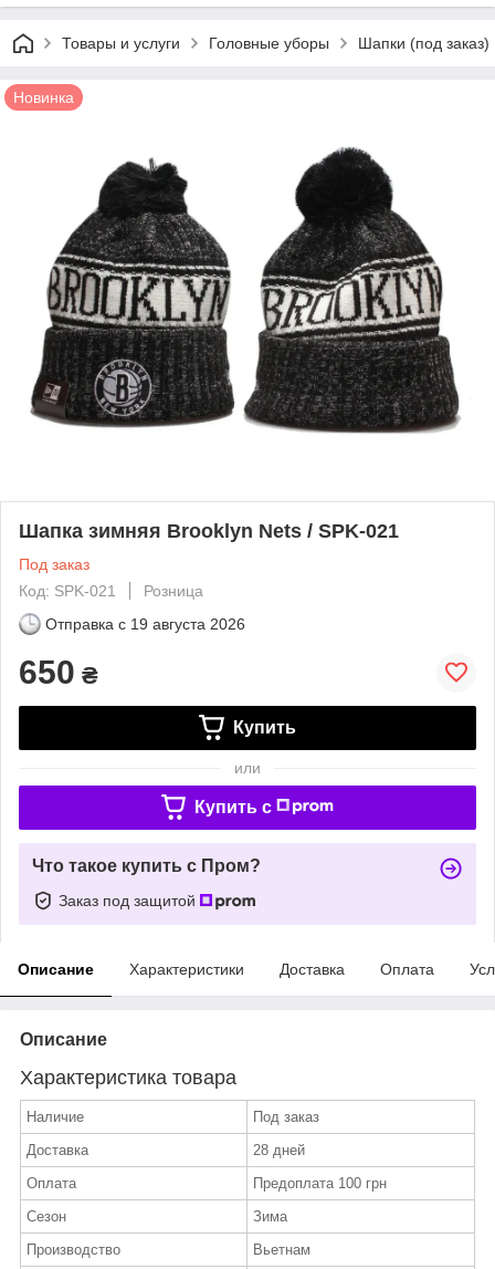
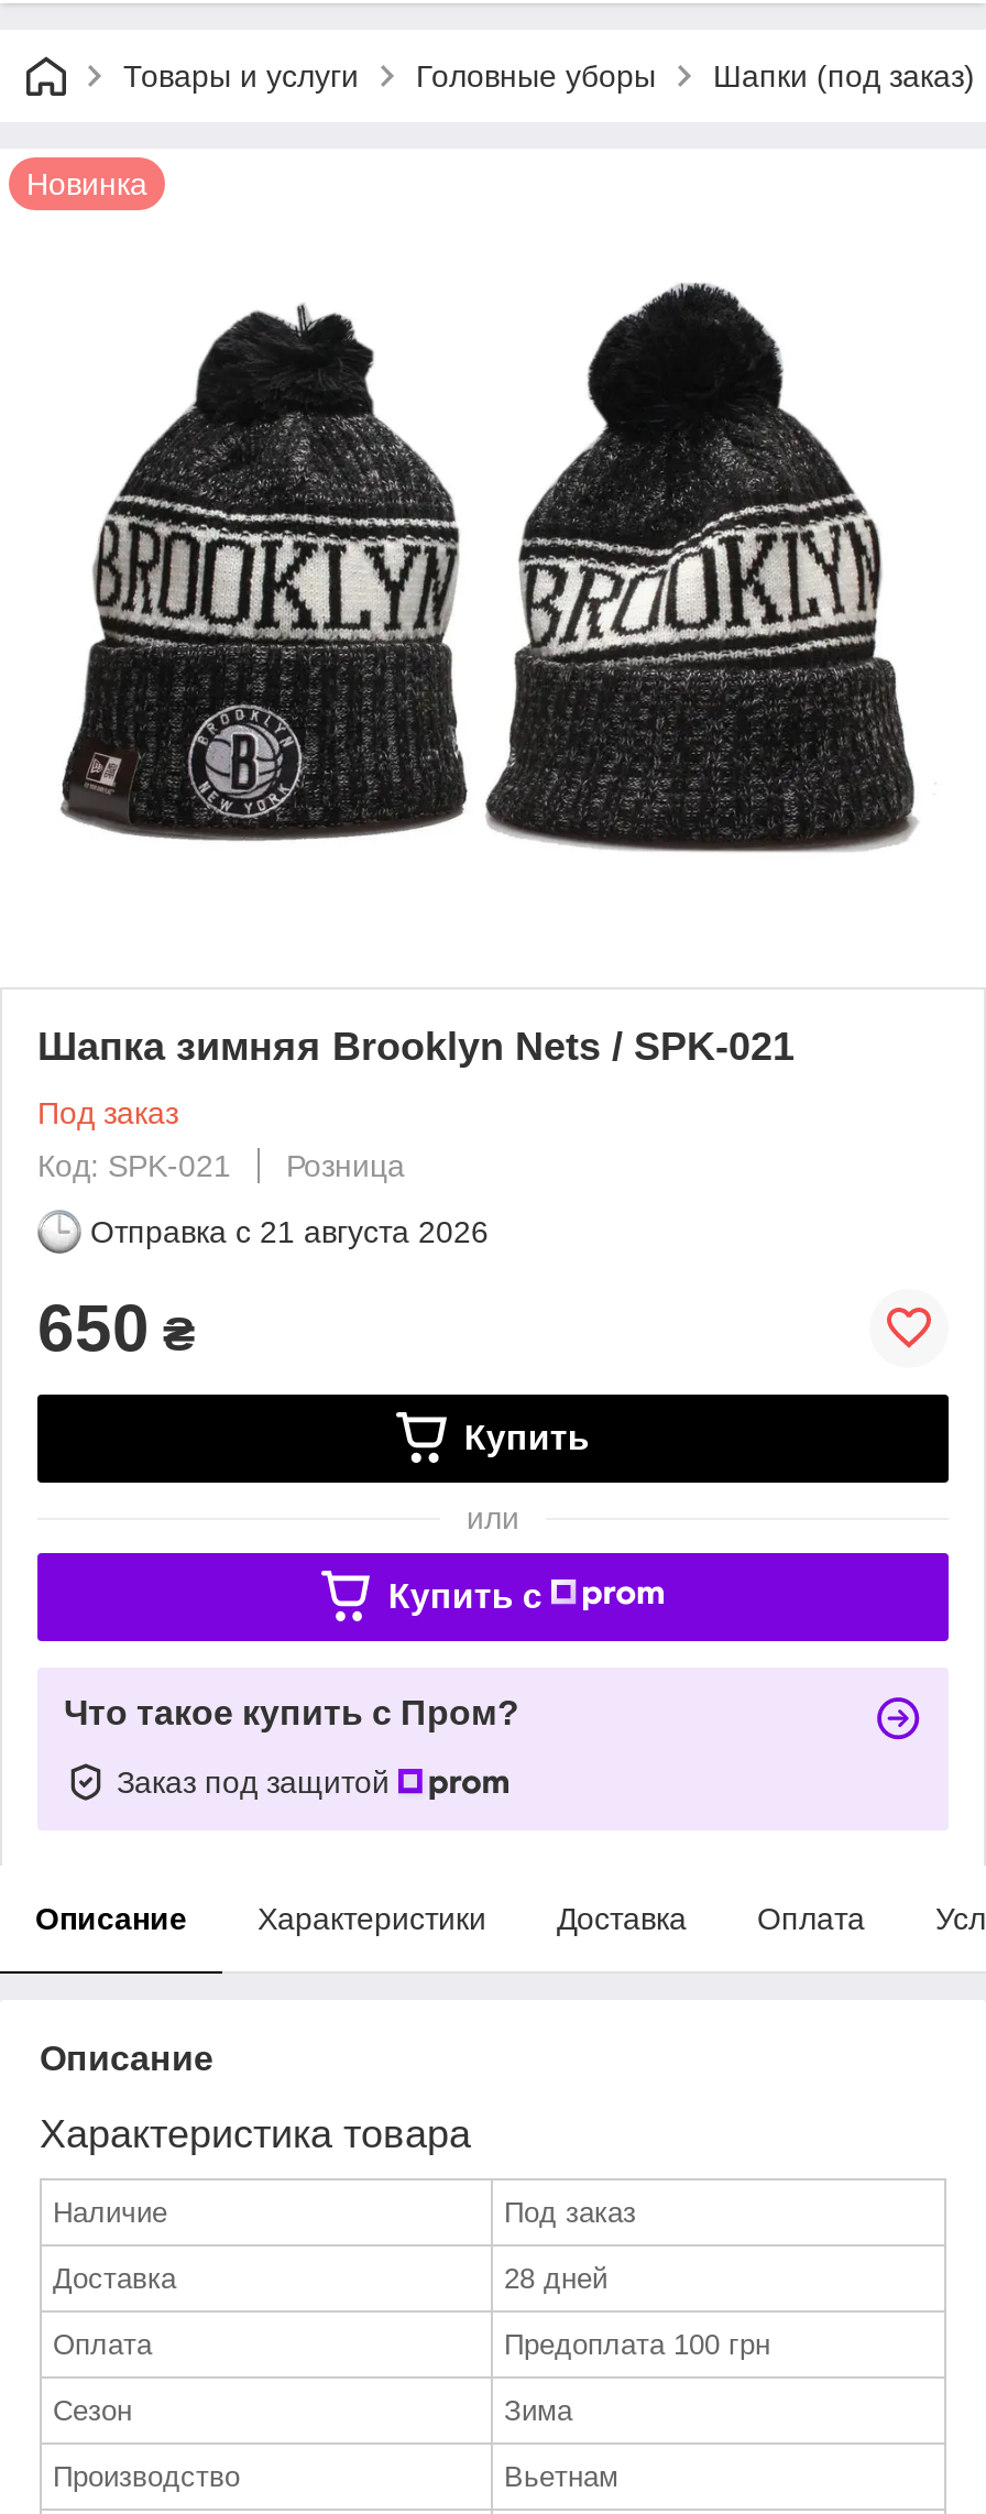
[45,615,245,633] Отправка с 19 августа 2026 -> [90,1214,489,1249] Отправка с 21 августа 2026

